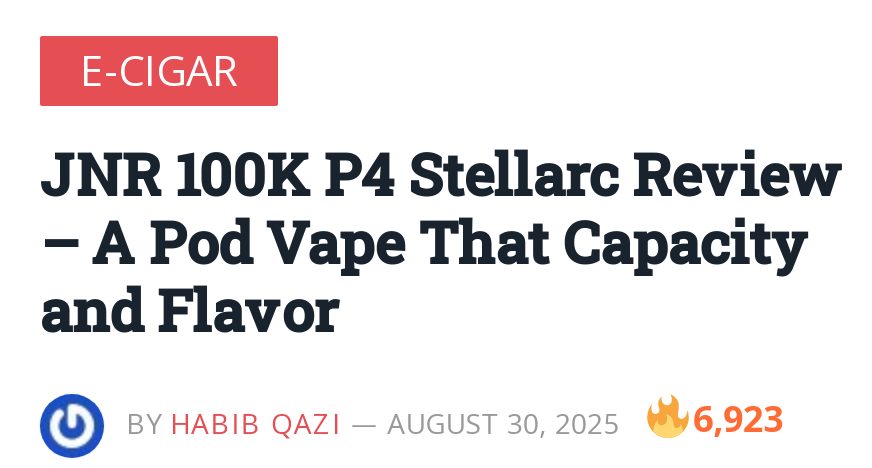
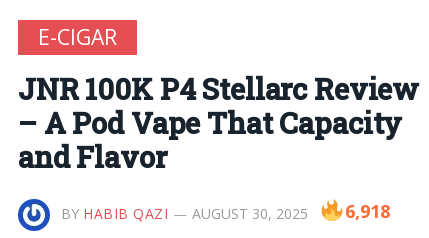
[126,393,783,442] BY HABIB QAZI AUGUST 30, 2025 6,923 -> [61,198,390,223] BY HABIB QAZI AUGUST 30, 2025 6,918

